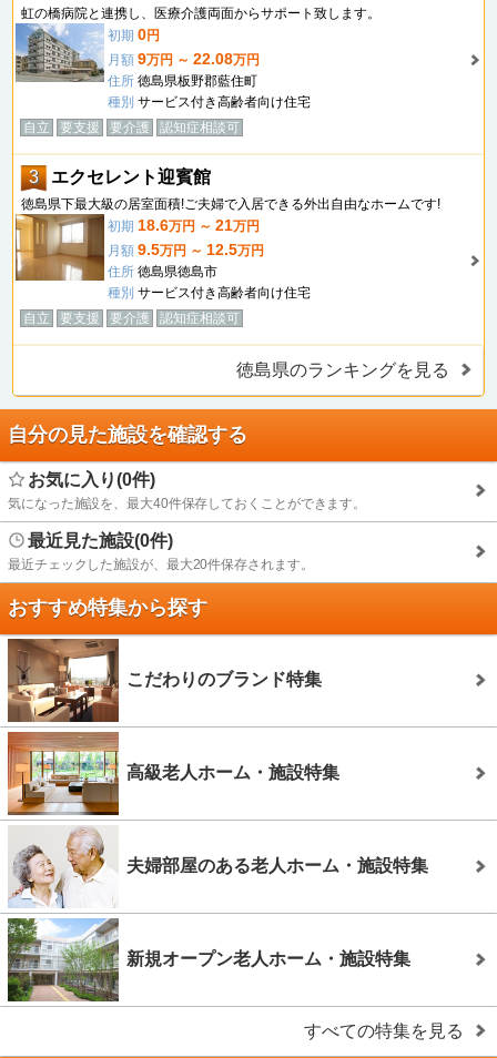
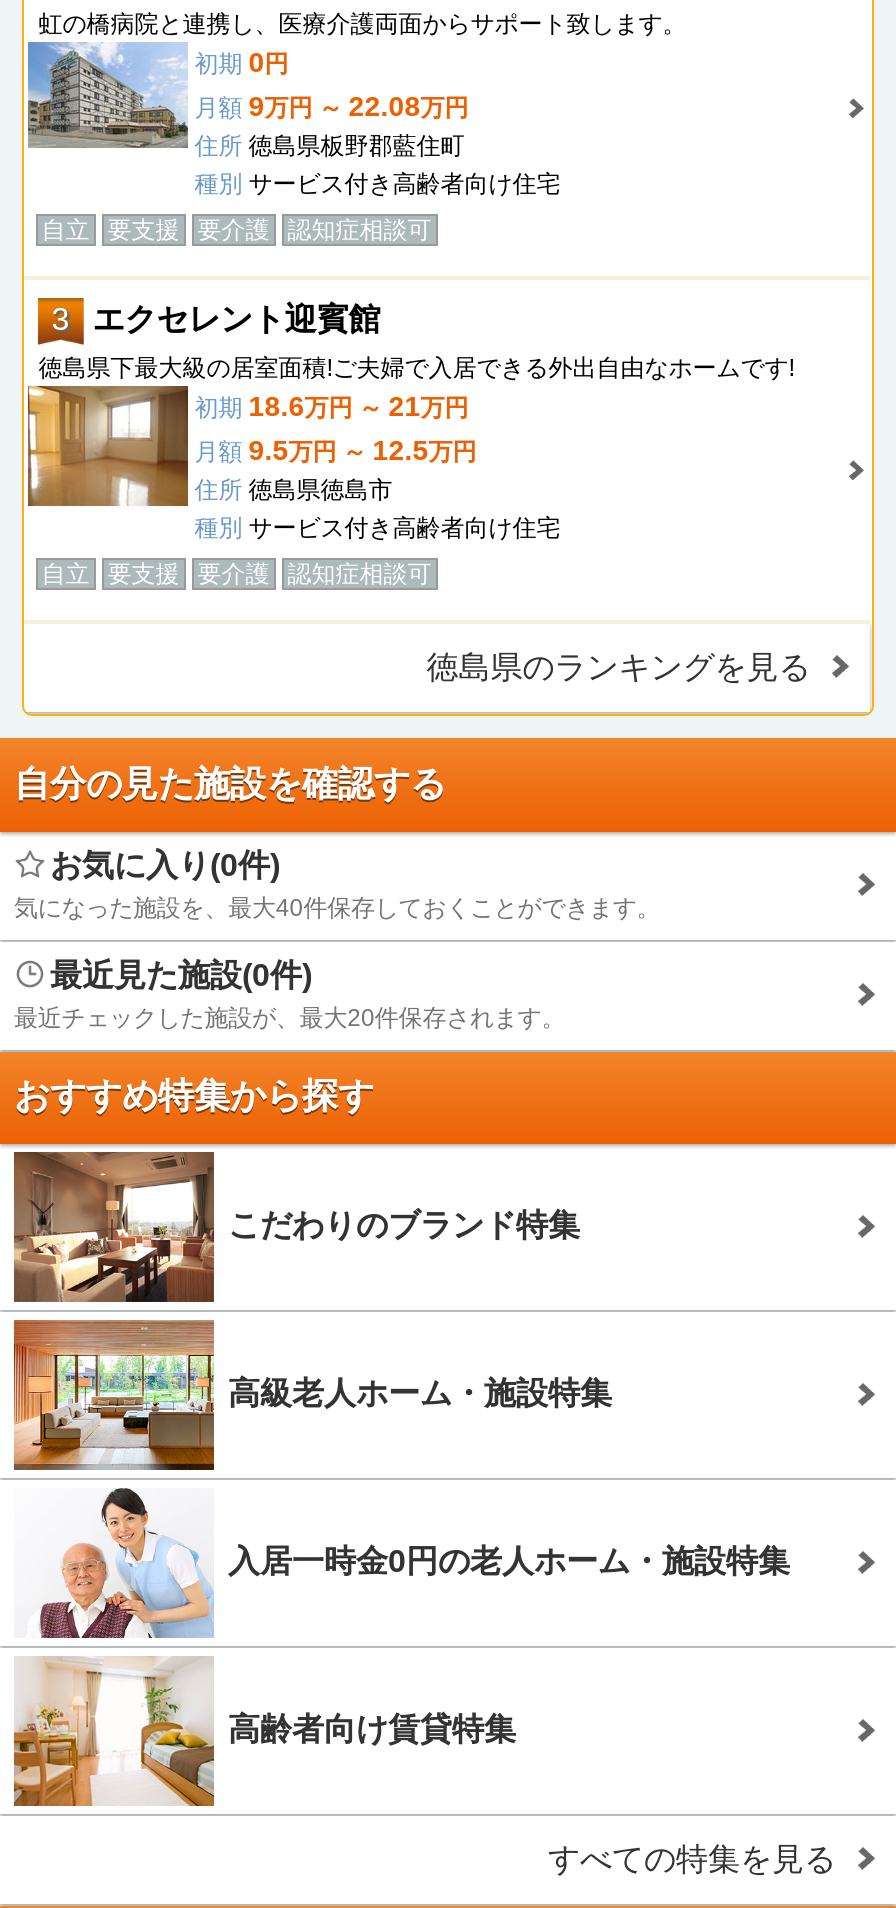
[8,825,428,908] [image] | 夫婦部屋のある老人ホーム・施設特集 -> [18,1486,790,1640] [image] | 入居一時金0円の老人ホーム・施設特集
[7,917,410,1003] [image] | 新規オープン老人ホーム・施設特集 -> [12,1656,516,1808] [image] | 高齢者向け賃貸特集

